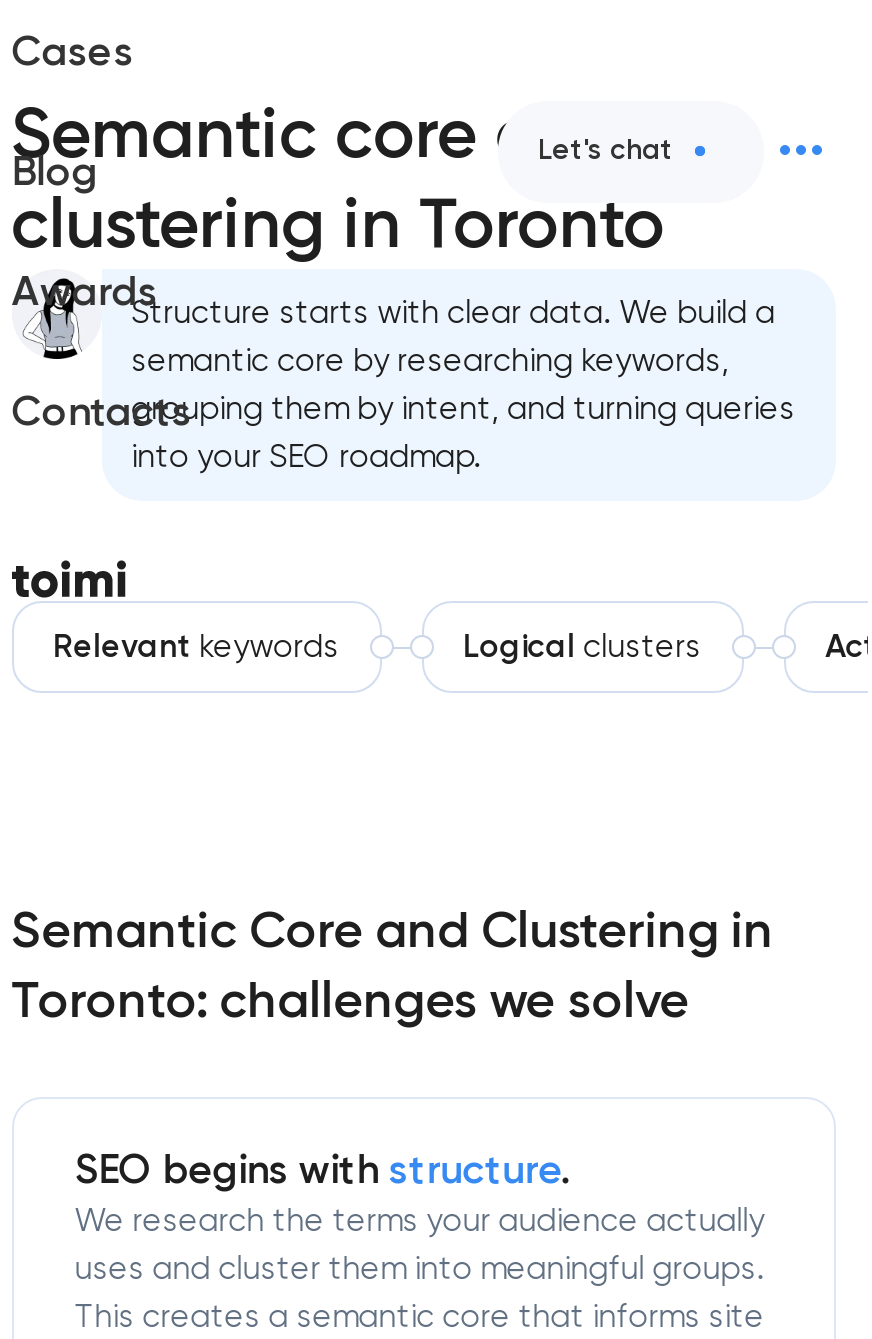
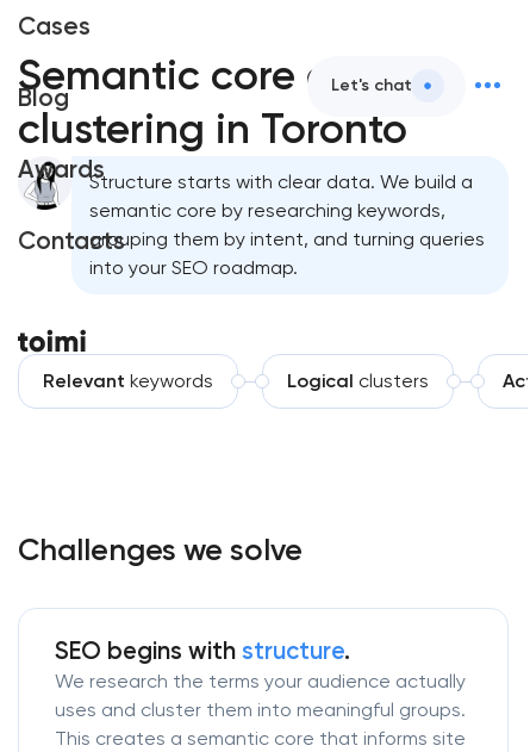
[11,900,773,1030] Semantic Core and Clustering in | Toronto: challenges we solve -> [17,532,302,568] Challenges we solve

